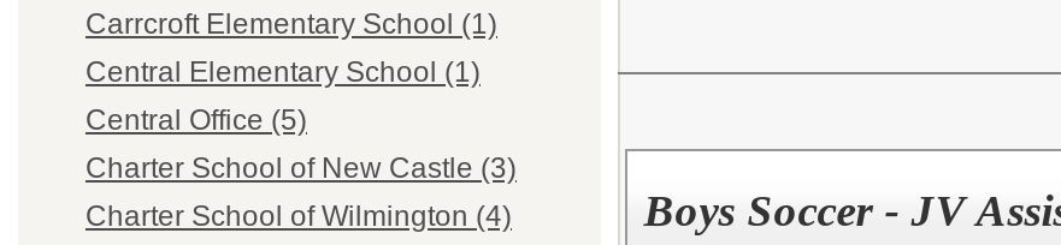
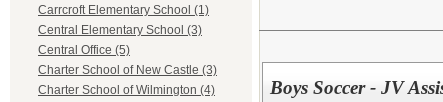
[86,56,481,90] Central Elementary School (1) -> [38,23,202,37] Central Elementary School (3)

